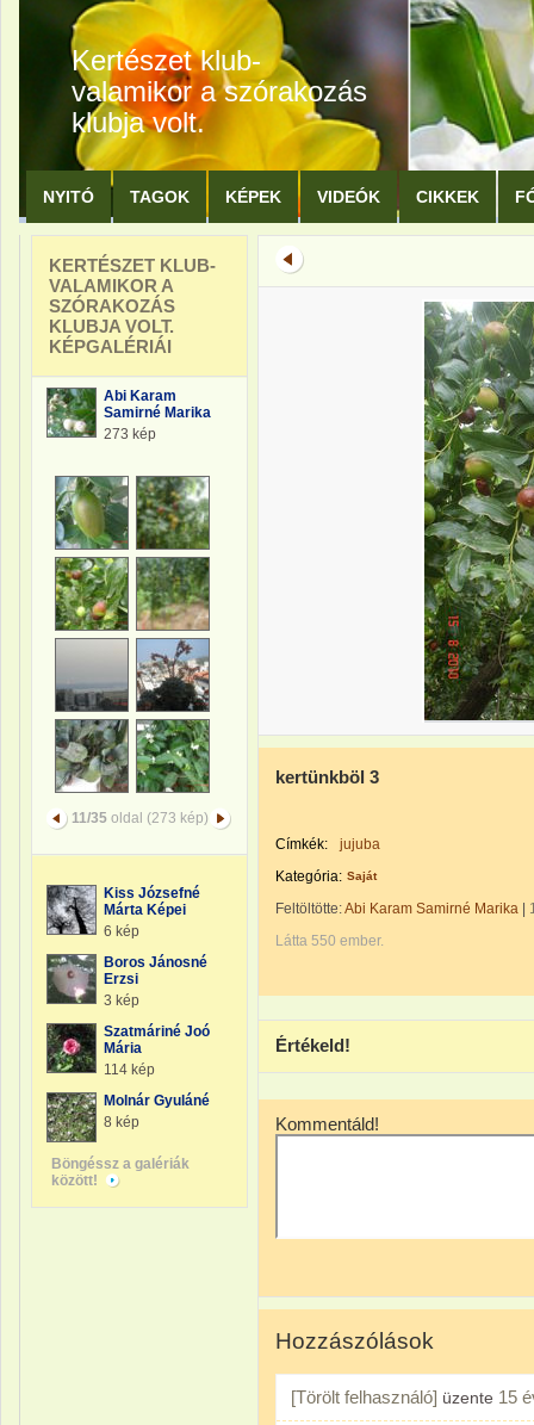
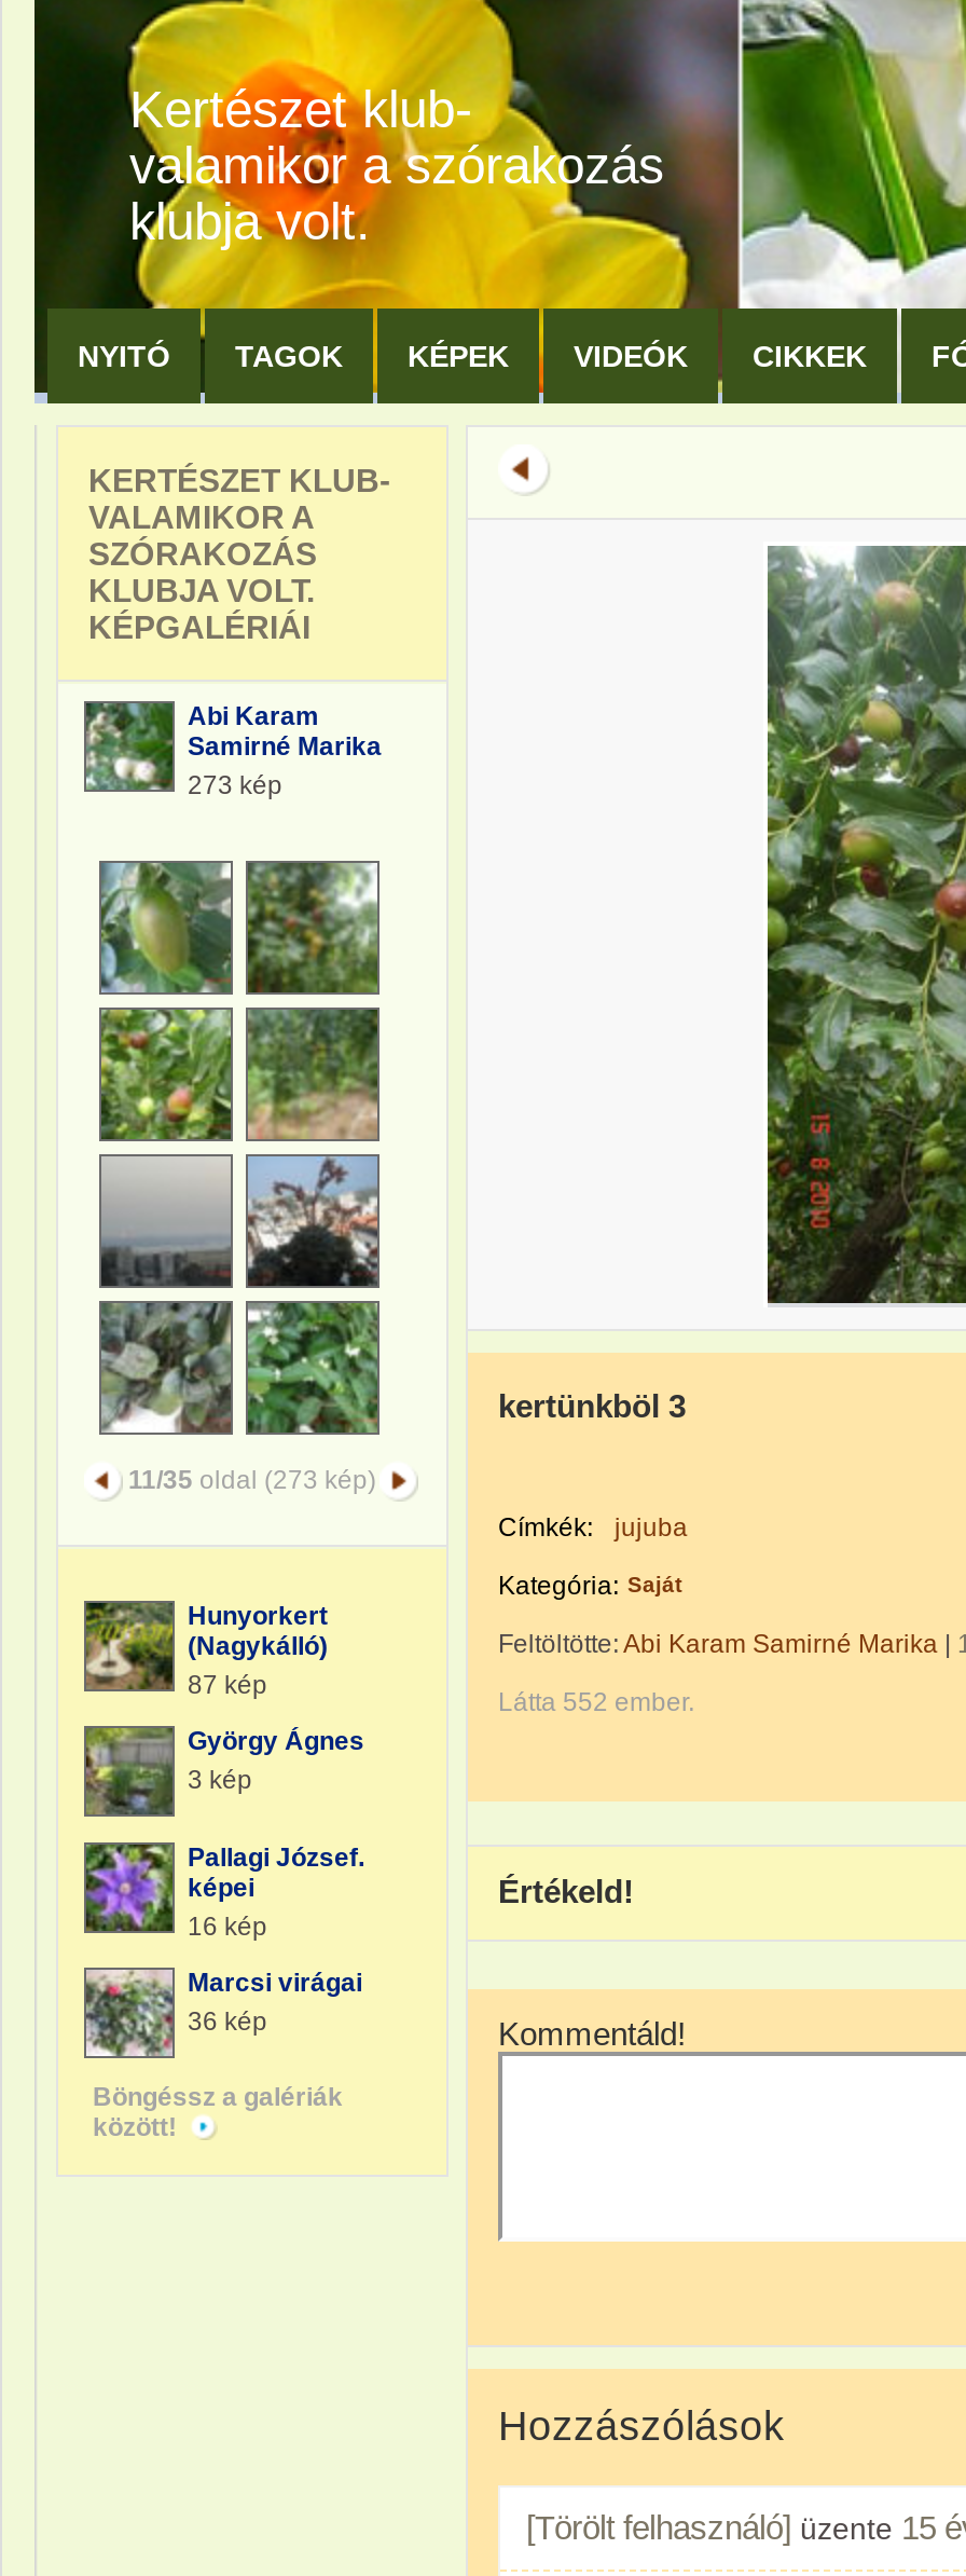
[46,885,200,940] [image] | Kiss Józsefné | Márta Képei | 6 kép -> [86,1601,328,1700] [image] | Hunyorkert | (Nagykálló) | 87 kép
[275,933,384,949] Látta 550 ember. -> [498,1687,694,1717] Látta 552 ember.
[48,954,207,1003] [image] | Boros Jánosné | Erzsi -> [86,1726,364,1814] [image] | György Ágnes
[46,1018,210,1078] [image] | Szatmáriné Joó | Mária | 114 kép -> [84,1840,364,1942] [image] | Pallagi József. | képei | 16 kép
[46,1088,210,1142] [image] | Molnár Gyuláné | 8 kép -> [84,1965,362,2056] [image] | Marcsi virágai | 36 kép

